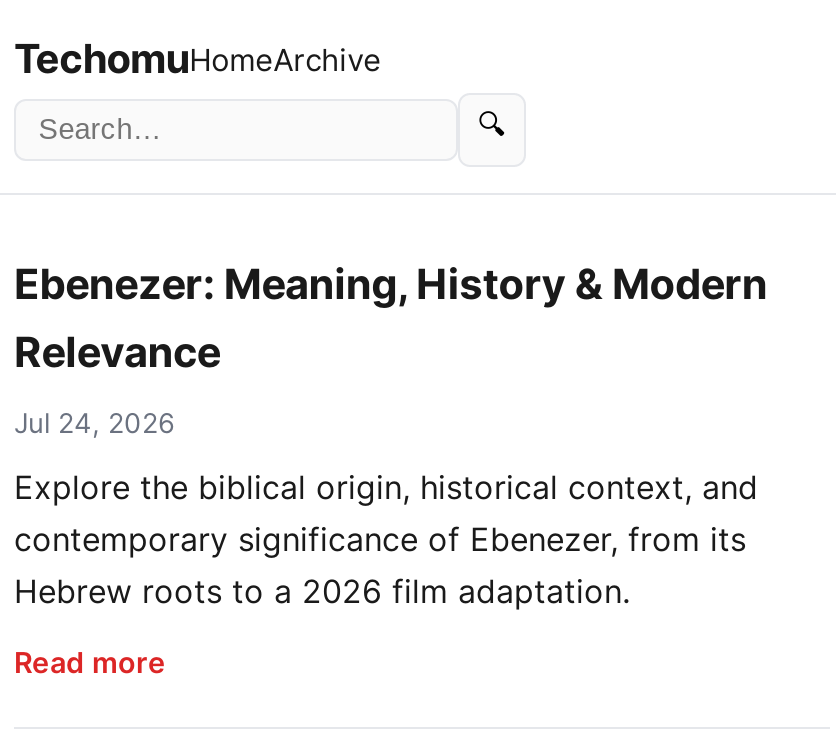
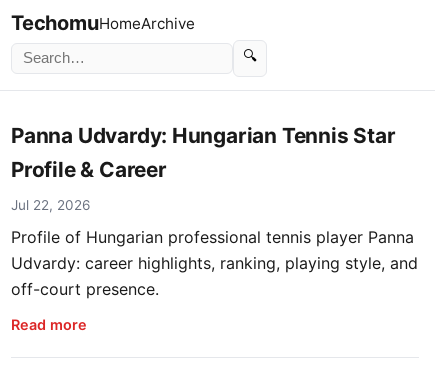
[14,260,767,378] Ebenezer: Meaning, History & Modern | Relevance -> [11,123,395,182] Panna Udvardy: Hungarian Tennis Star | Profile & Career
[14,407,174,439] Jul 24, 2026 -> [11,197,90,213] Jul 22, 2026
[14,467,758,611] Explore the biblical origin, historical context, and | contemporary significance of Ebenezer, from its | Hebrew roots to a 2026 film adaptation. -> [11,227,418,299] Profile of Hungarian professional tennis player Panna | Udvardy: career highlights, ranking, playing style, and | off-court presence.

